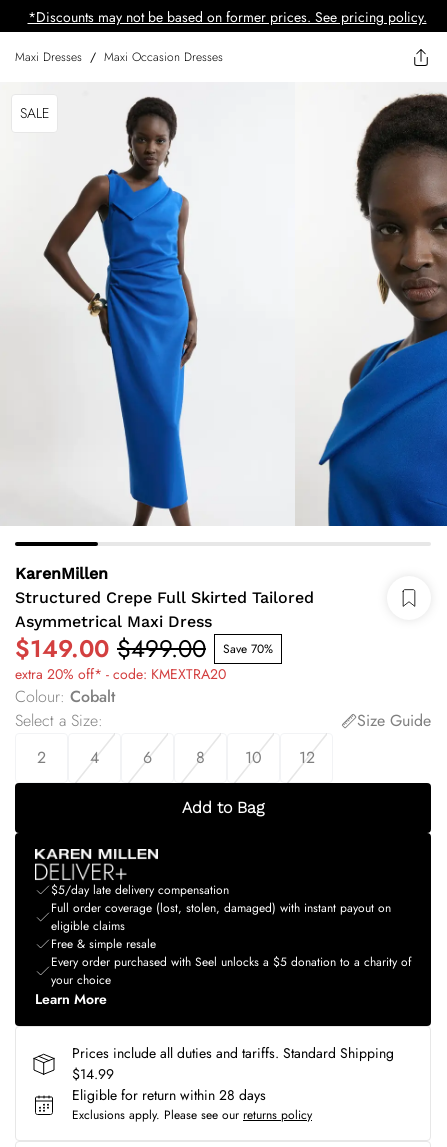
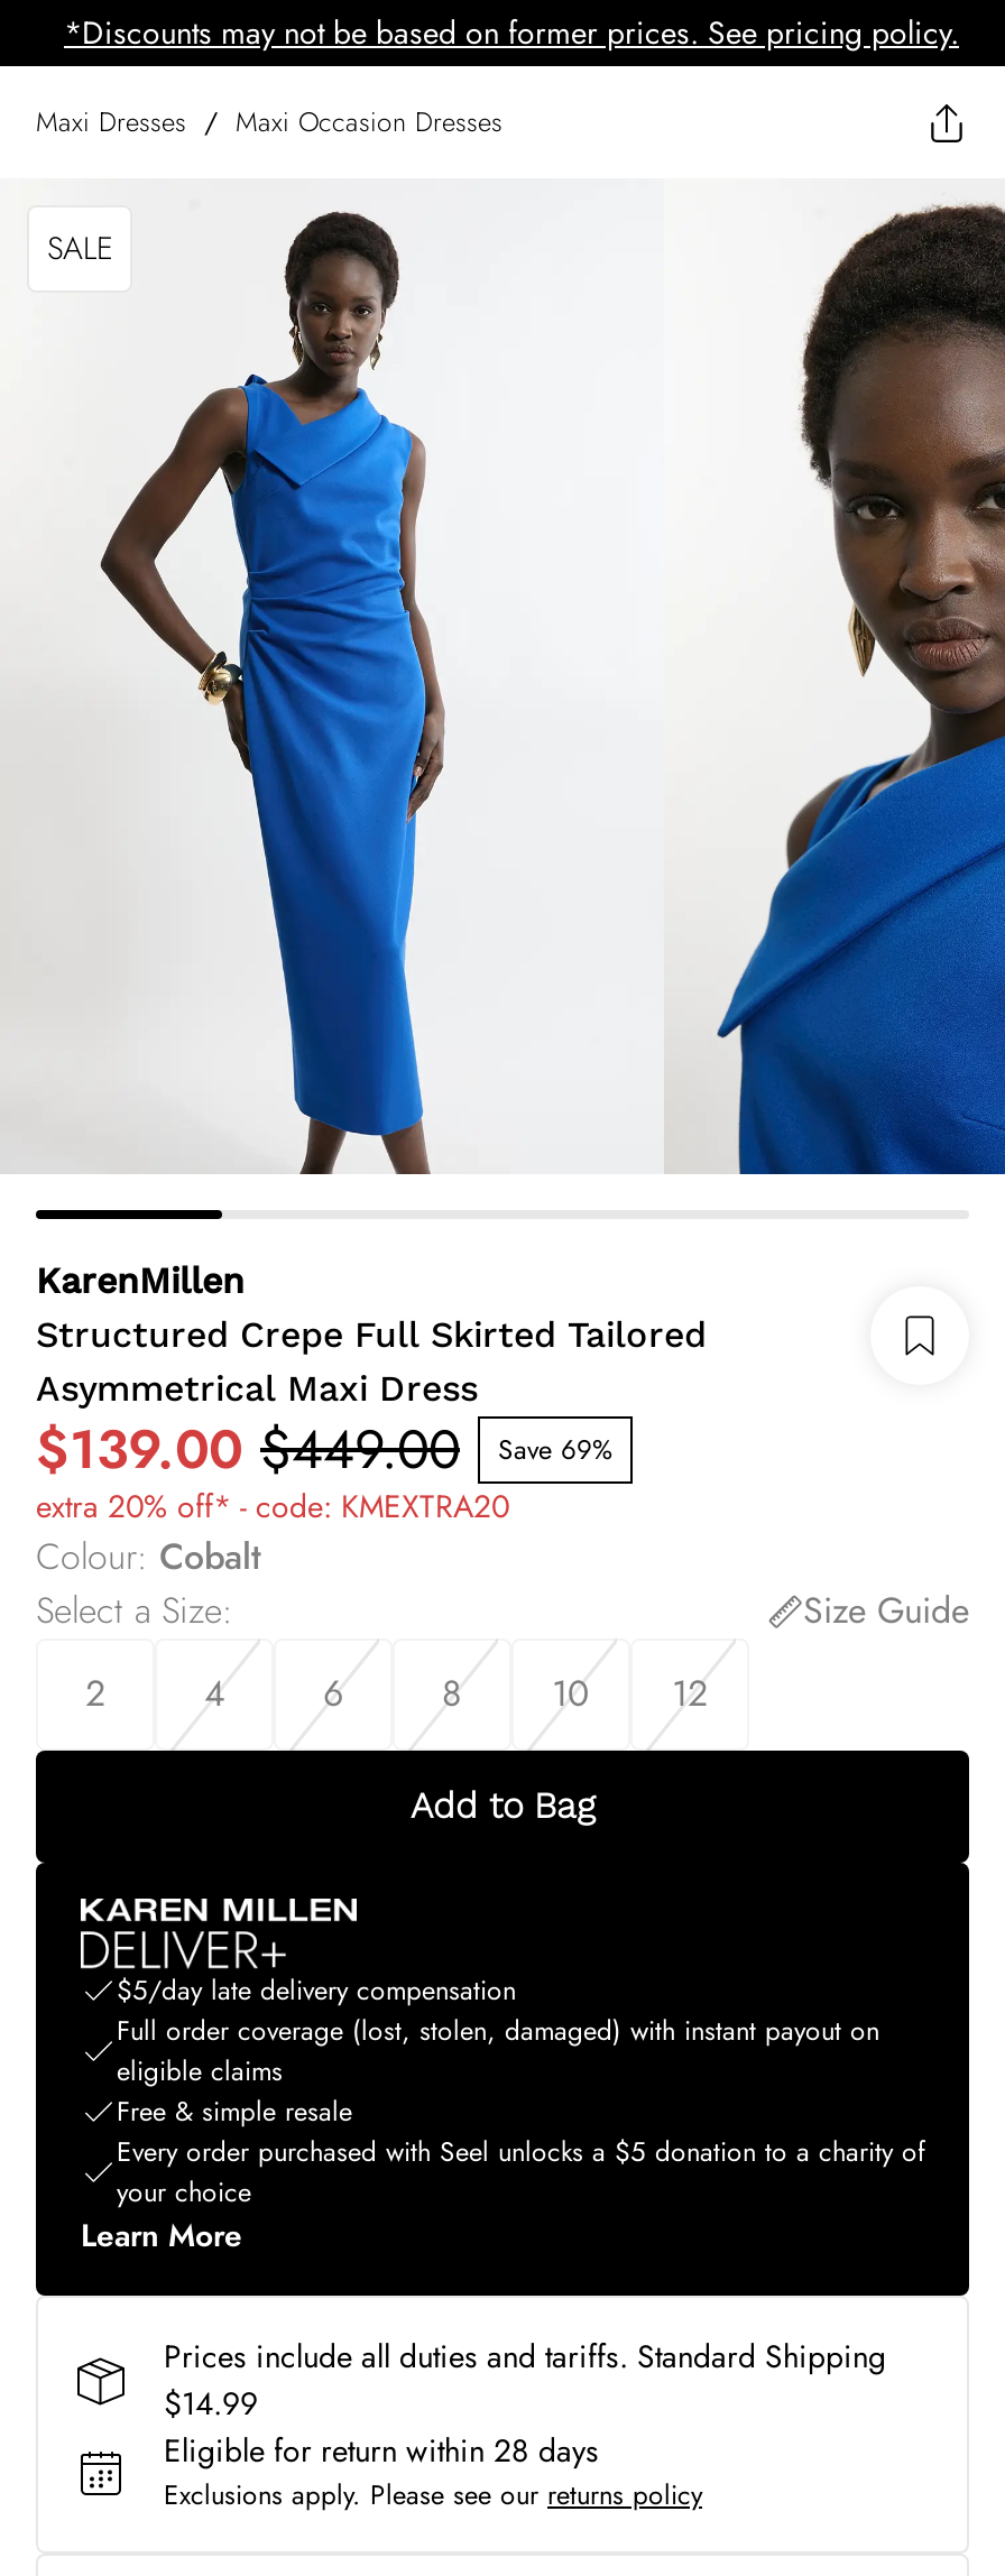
[15,631,206,666] $149.00 $499.00 -> [36,1410,460,1488] $139.00 $449.00
[223,640,273,658] Save 70% -> [498,1430,612,1470] Save 69%

